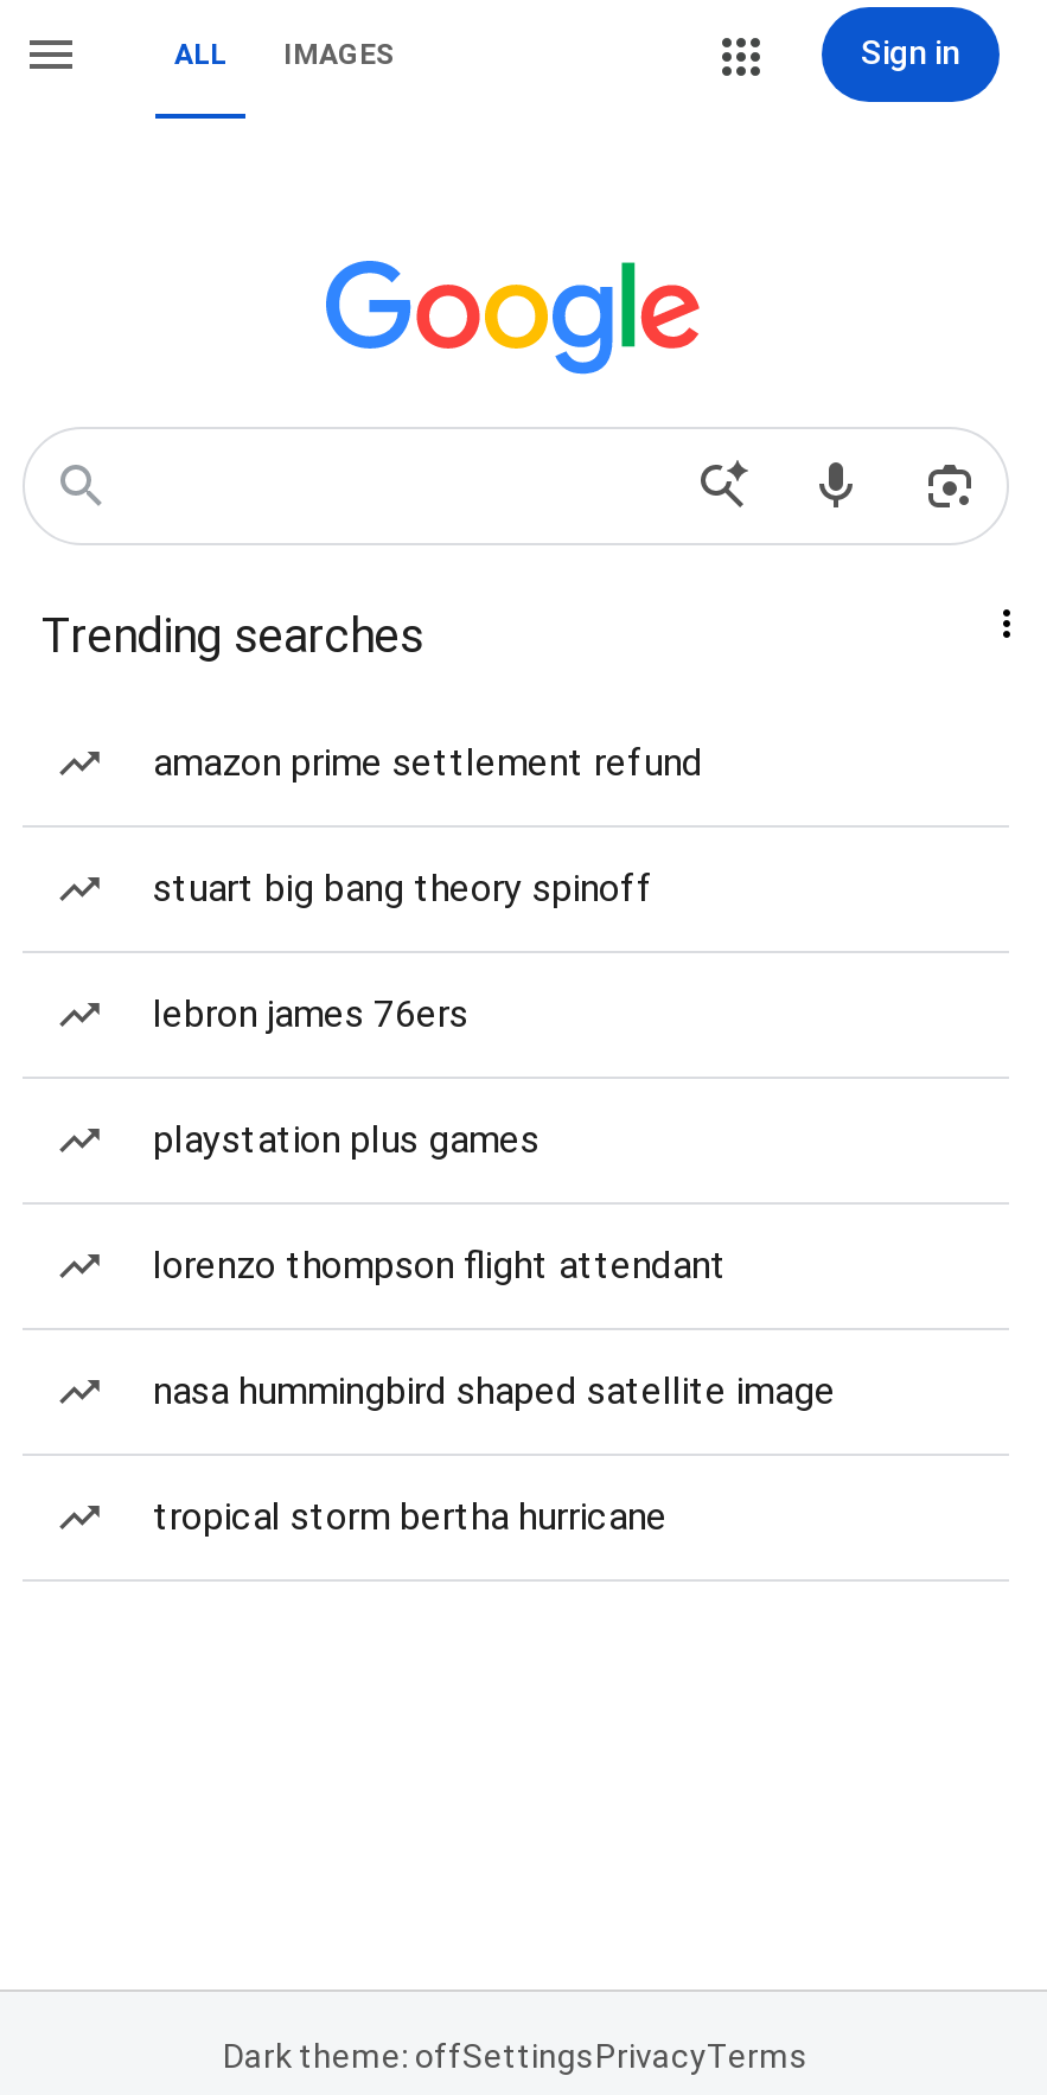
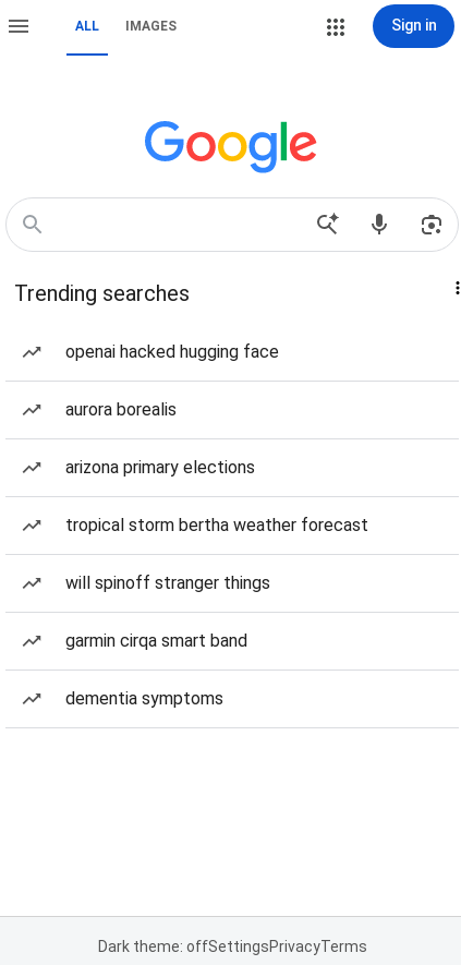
[153,740,703,785] amazon prime settlement refund -> [65,341,279,362] openai hacked hugging face
[153,866,653,911] stuart big bang theory spinoff -> [65,399,177,420] aurora borealis
[153,991,468,1036] lebron james 76ers -> [65,457,255,478] arizona primary elections
[153,1117,540,1162] playstation plus games -> [65,515,368,535] tropical storm bertha weather forecast
[153,1243,727,1288] lorenzo thompson flight attendant -> [65,572,270,593] will spinoff stranger things
[153,1368,836,1413] nasa hummingbird shaped satellite image -> [65,630,247,651] garmin cirqa smart band
[153,1494,668,1539] tropical storm bertha hurricane -> [65,688,223,709] dementia symptoms

